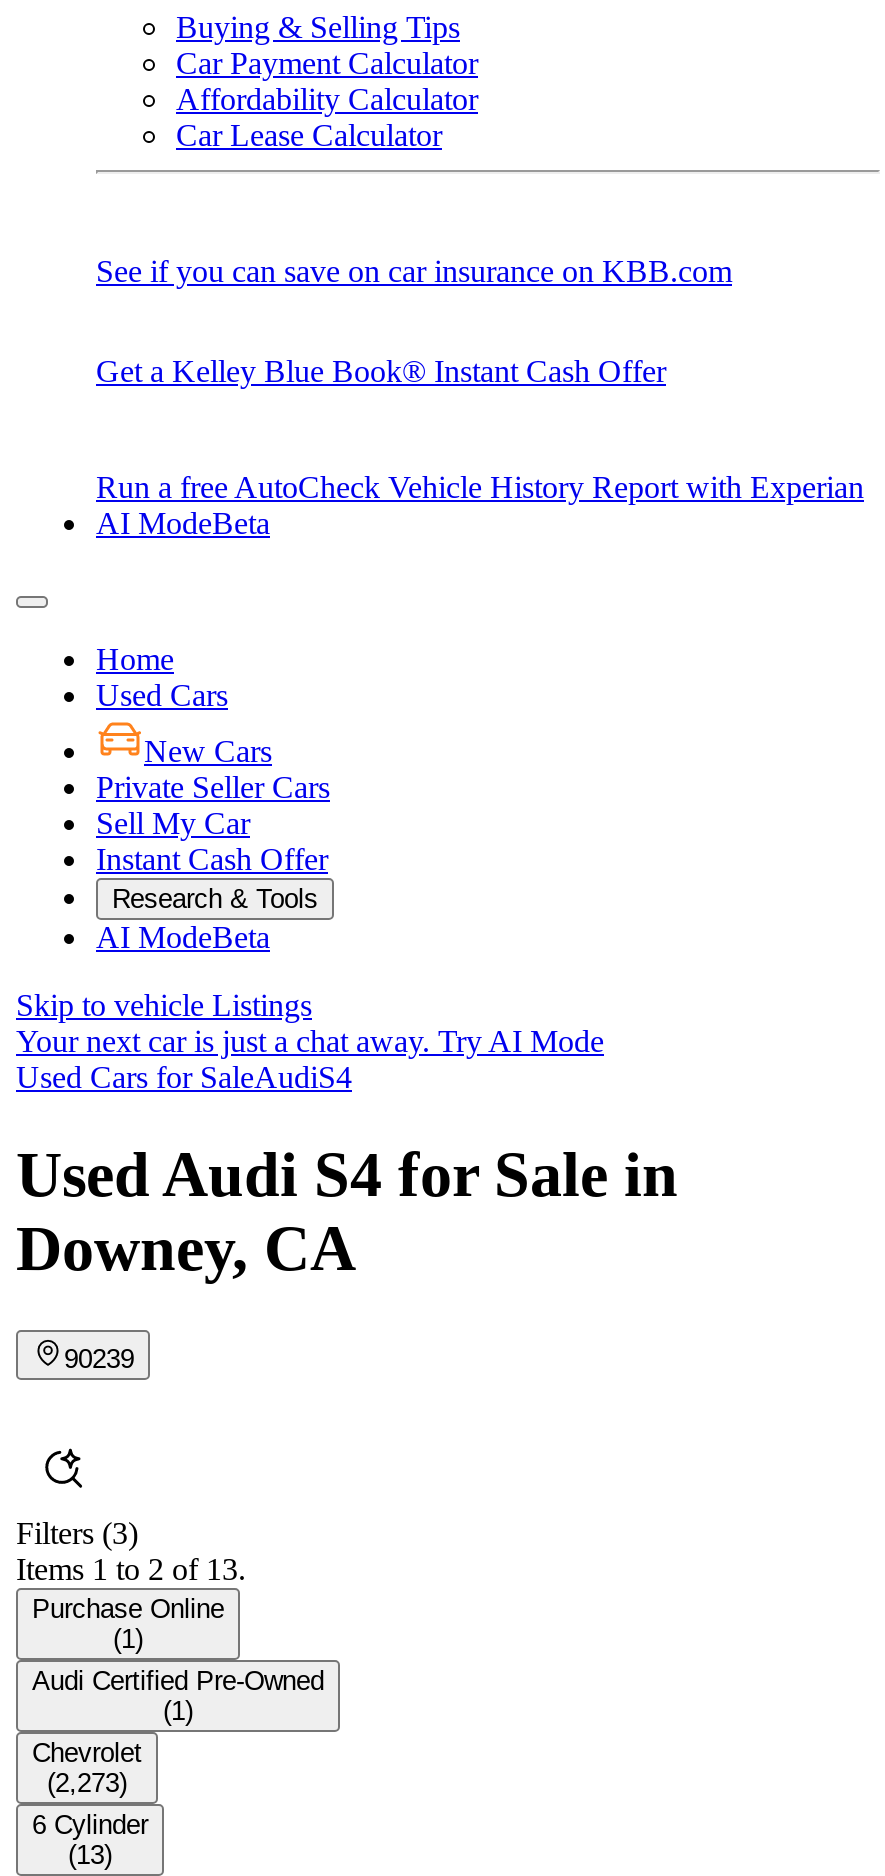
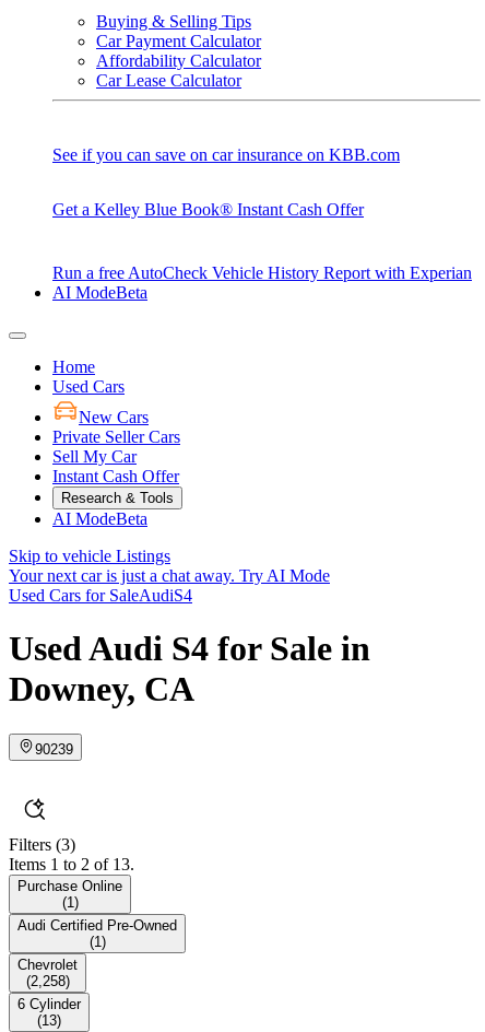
[47,1768,127,1798] (2,273) -> [26,973,69,989] (2,258)

